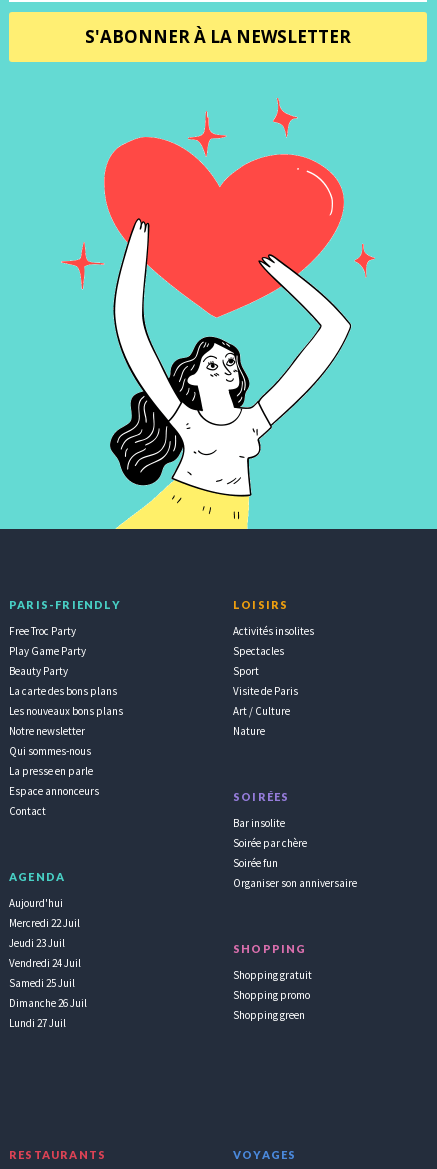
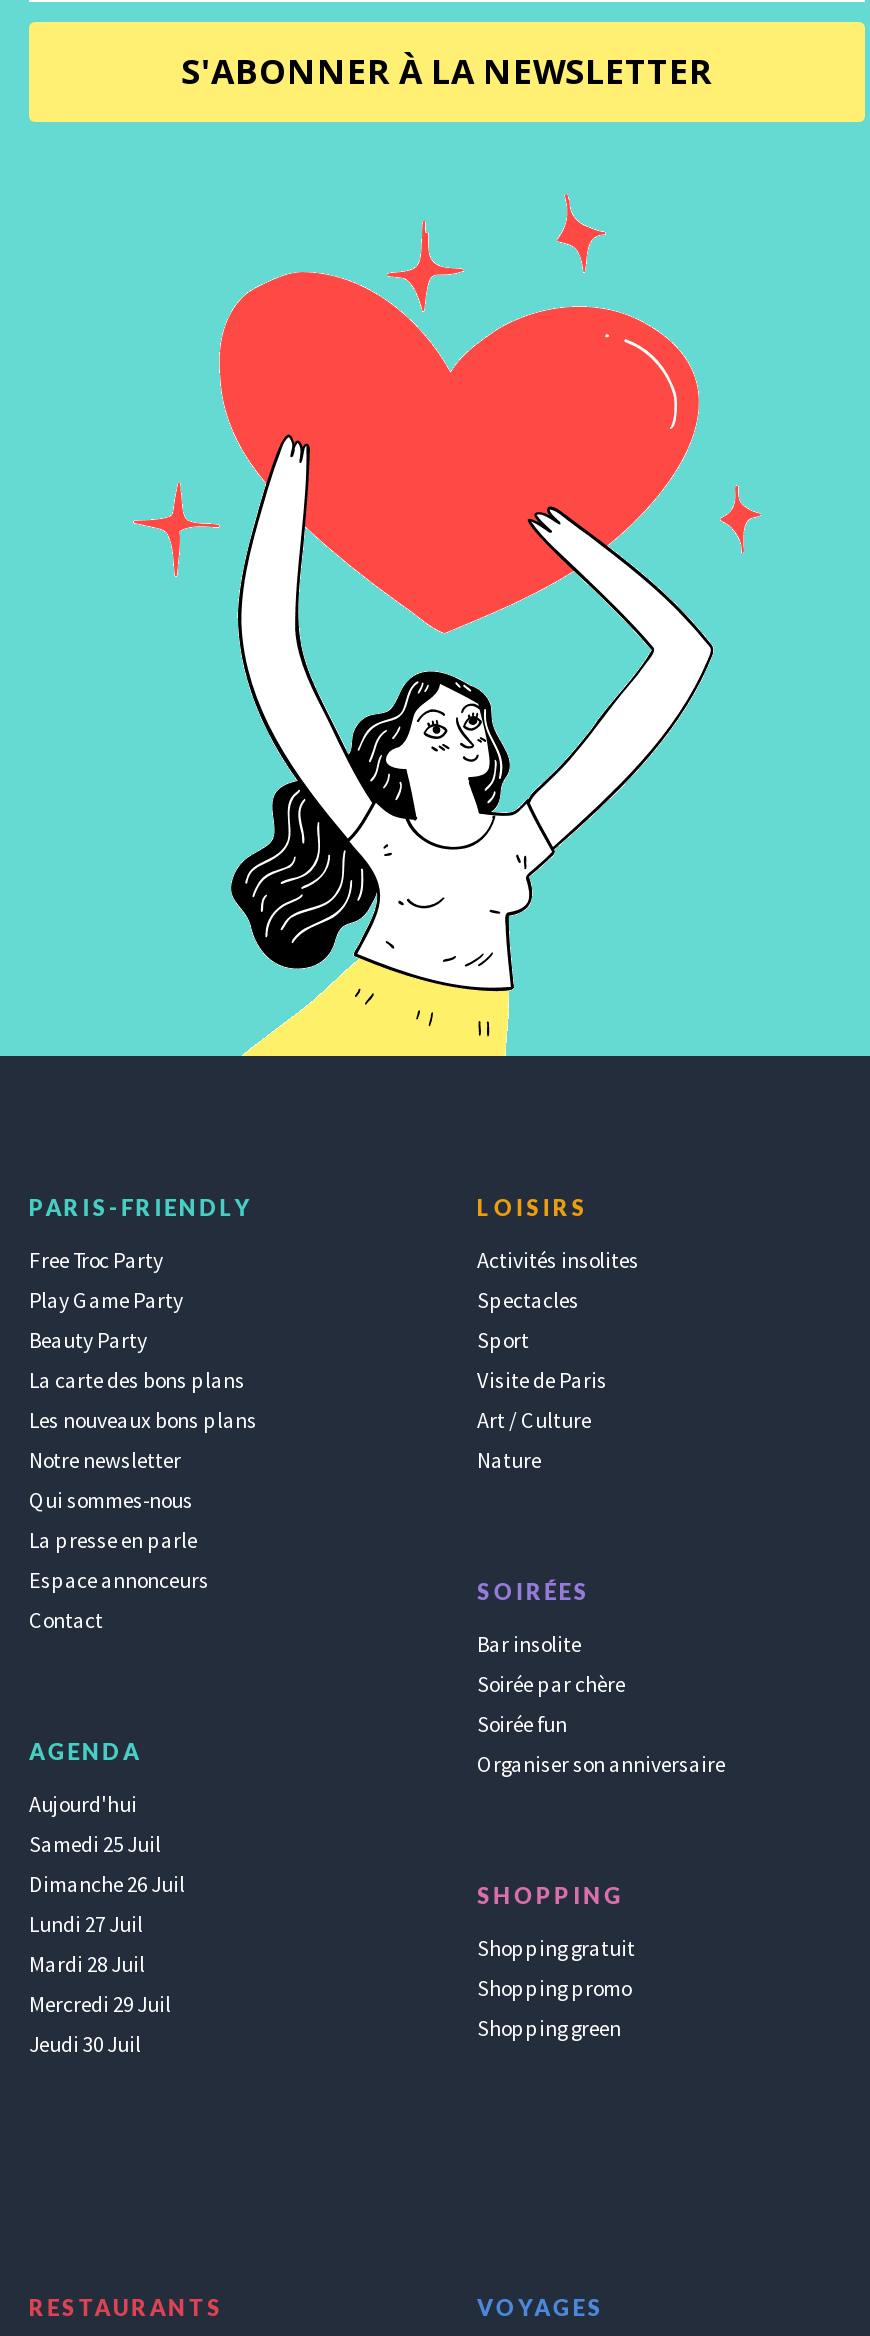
[9,915,81,969] Mercredi 22 Juil | Jeudi 23 Juil | Vendredi 24 Juil -> none
none -> [29,1949,171,2057] Mardi 28 Juil | Mercredi 29 Juil | Jeudi 30 Juil
moved [9,975,87,1029] -> [29,1829,185,1937]: Samedi 25 Juil | Dimanche 26 Juil | Lundi 27 Juil

